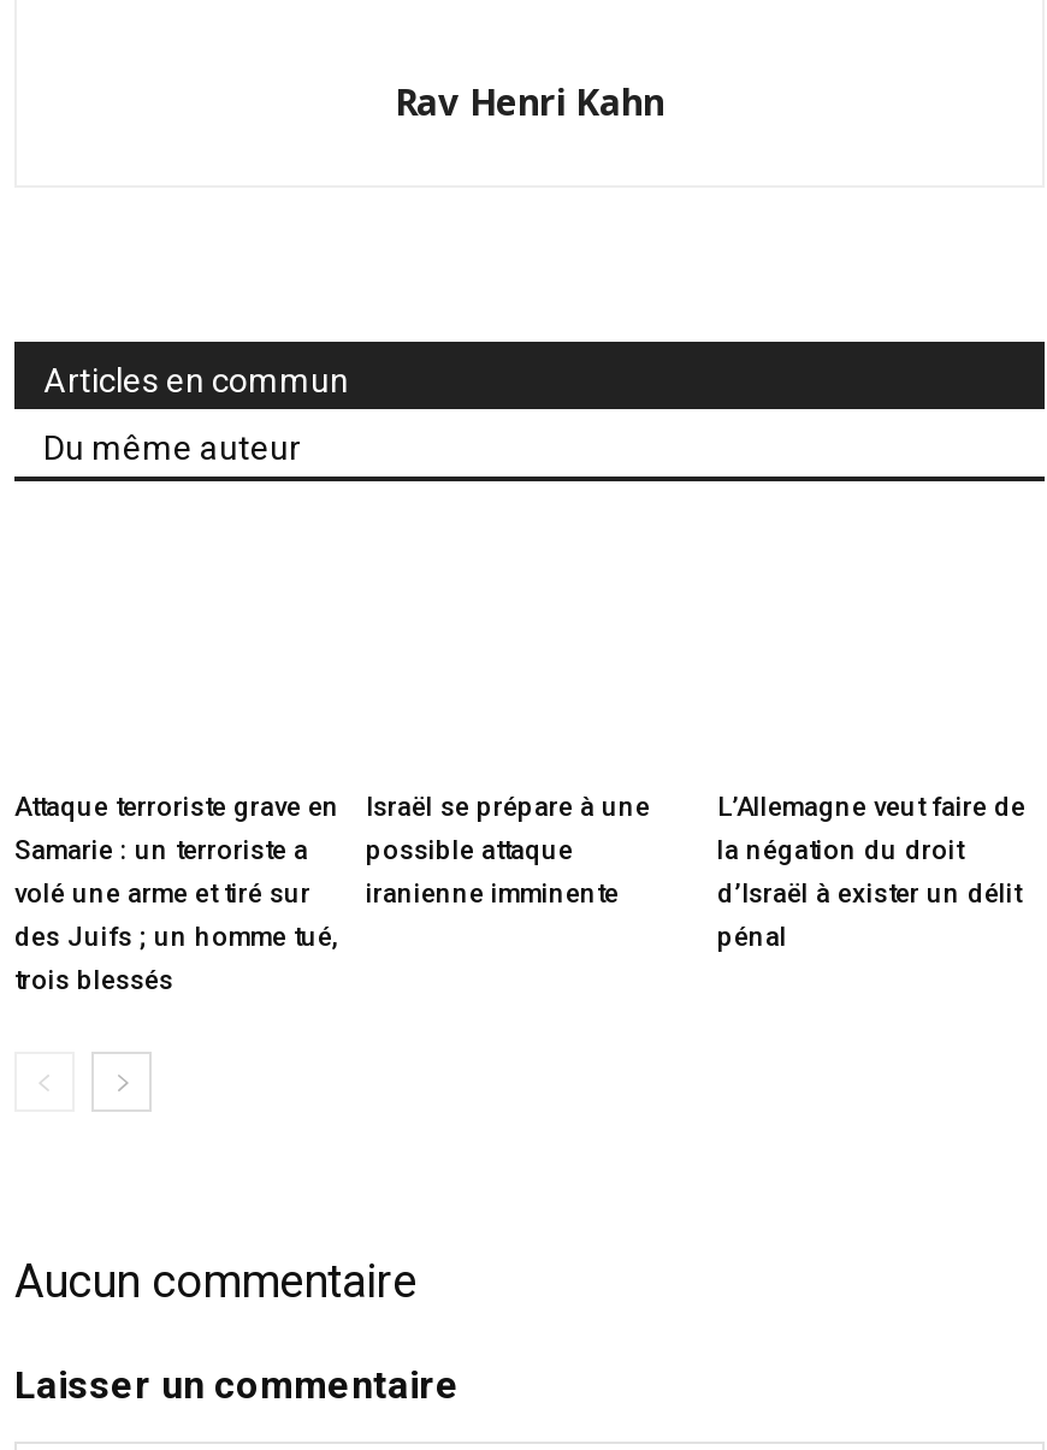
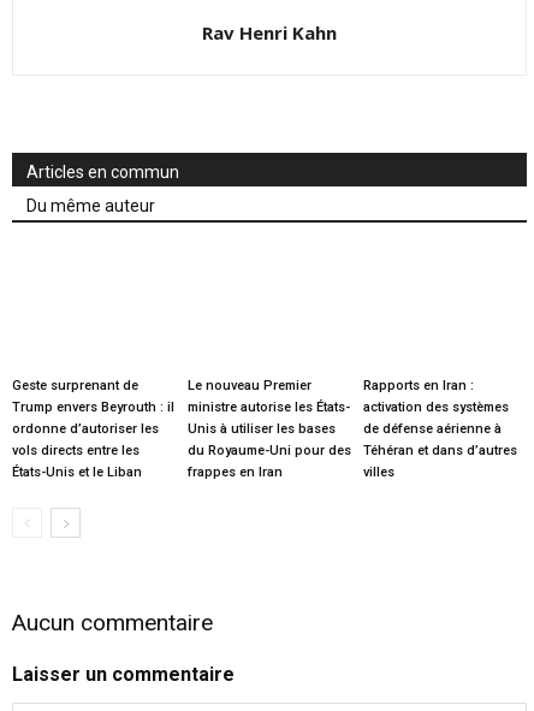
[14,792,339,997] Attaque terroriste grave en | Samarie : un terroriste a | volé une arme et tiré sur | des Juifs ; un homme tué, | trois blessés -> [12,378,174,480] Geste surprenant de | Trump envers Beyrouth : il | ordonne d’autoriser les | vols directs entre les | États-Unis et le Liban
[366,792,650,910] Israël se prépare à une | possible attaque | iranienne imminente -> [188,378,351,480] Le nouveau Premier | ministre autorise les États- | Unis à utiliser les bases | du Royaume-Uni pour des | frappes en Iran
[717,792,1025,954] L’Allemagne veut faire de | la négation du droit | d’Israël à exister un délit | pénal -> [363,378,517,480] Rapports en Iran : | activation des systèmes | de défense aérienne à | Téhéran et dans d’autres | villes

